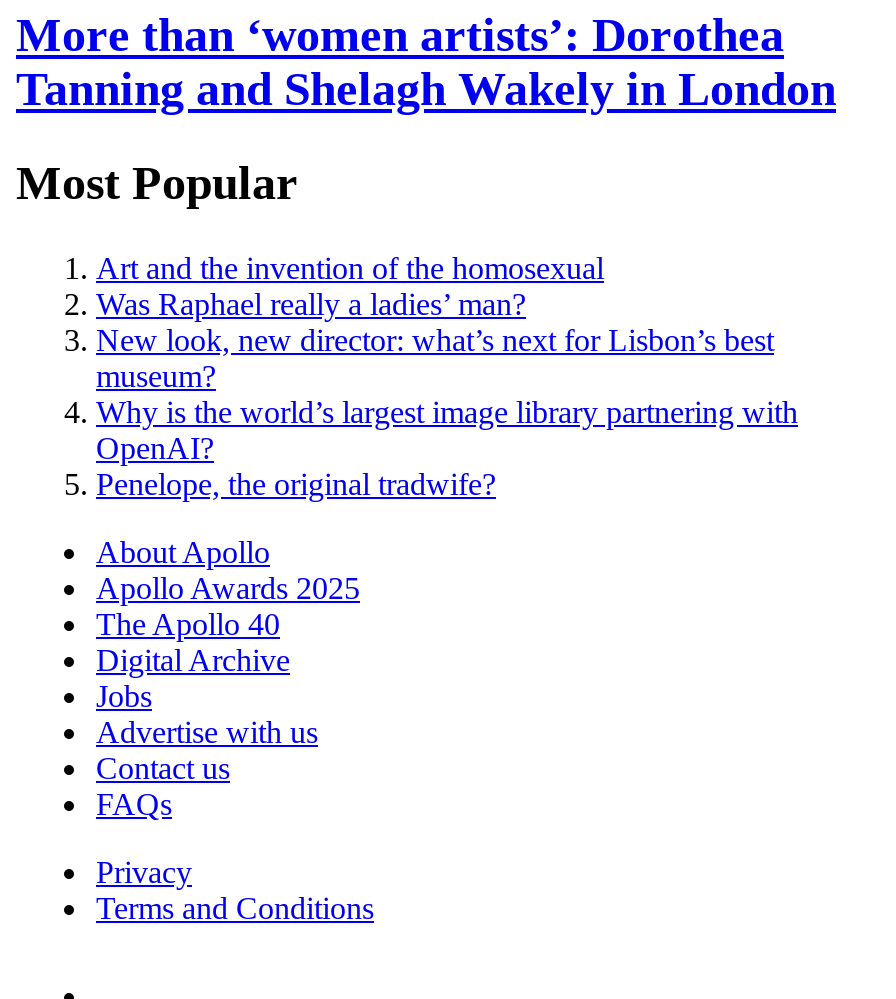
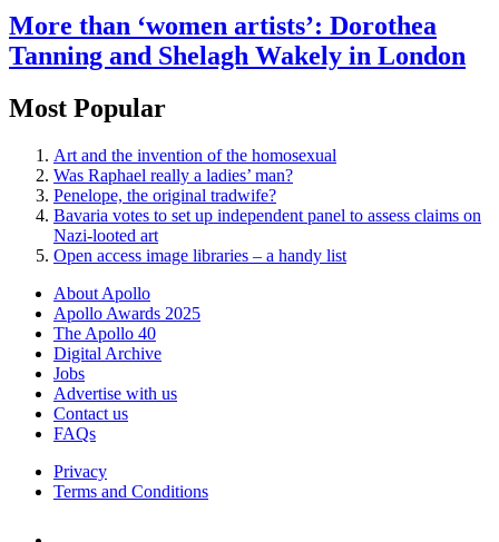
[96,323,798,465] New look, new director: what’s next for Lisbon’s best | museum? | Why is the world’s largest image library partnering with | OpenAI? -> none
moved [96,467,496,501] -> [53,186,276,205]: Penelope, the original tradwife?
none -> [53,206,481,265] Bavaria votes to set up independent panel to assess claims on | Nazi-looted art | Open access image libraries – a handy list

